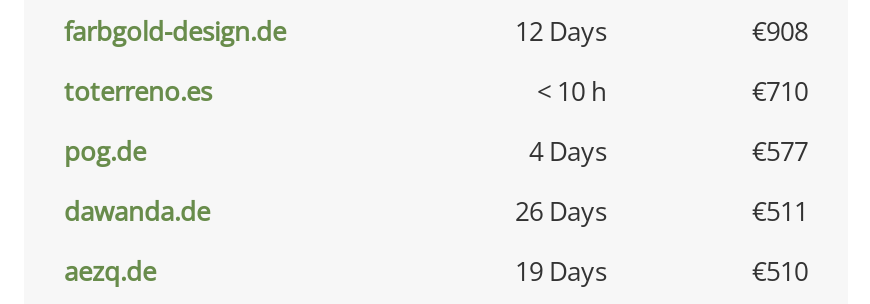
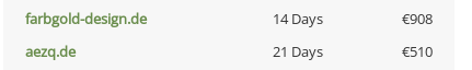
[515,13,607,49] 12 Days -> [272,9,323,29] 14 Days
[64,73,808,229] toterreno.es | < 10 h | €710 | pog.de | 4 Days | €577 | dawanda.de | 26 Days | €511 -> none
[515,253,607,289] 19 Days -> [272,42,323,61] 21 Days

